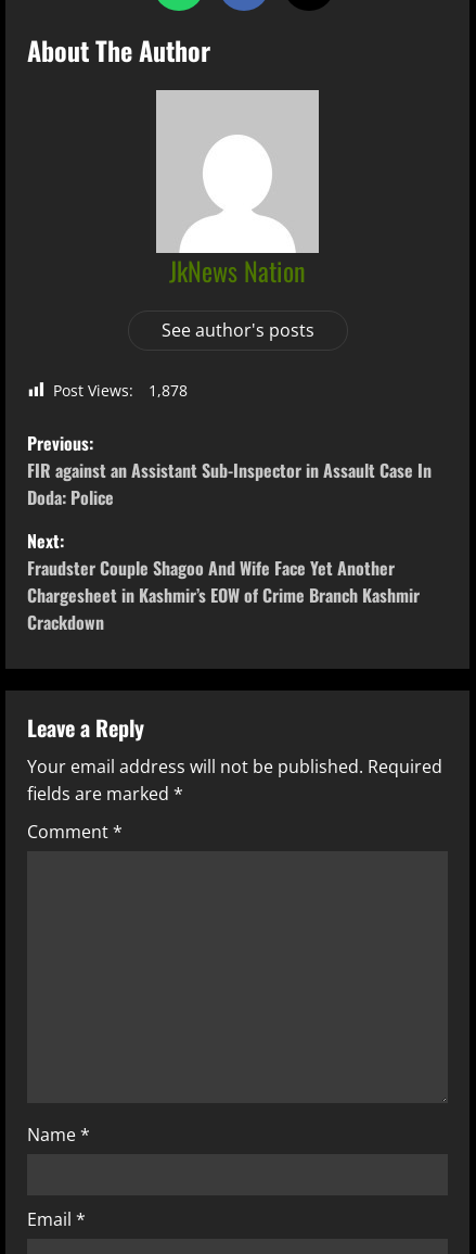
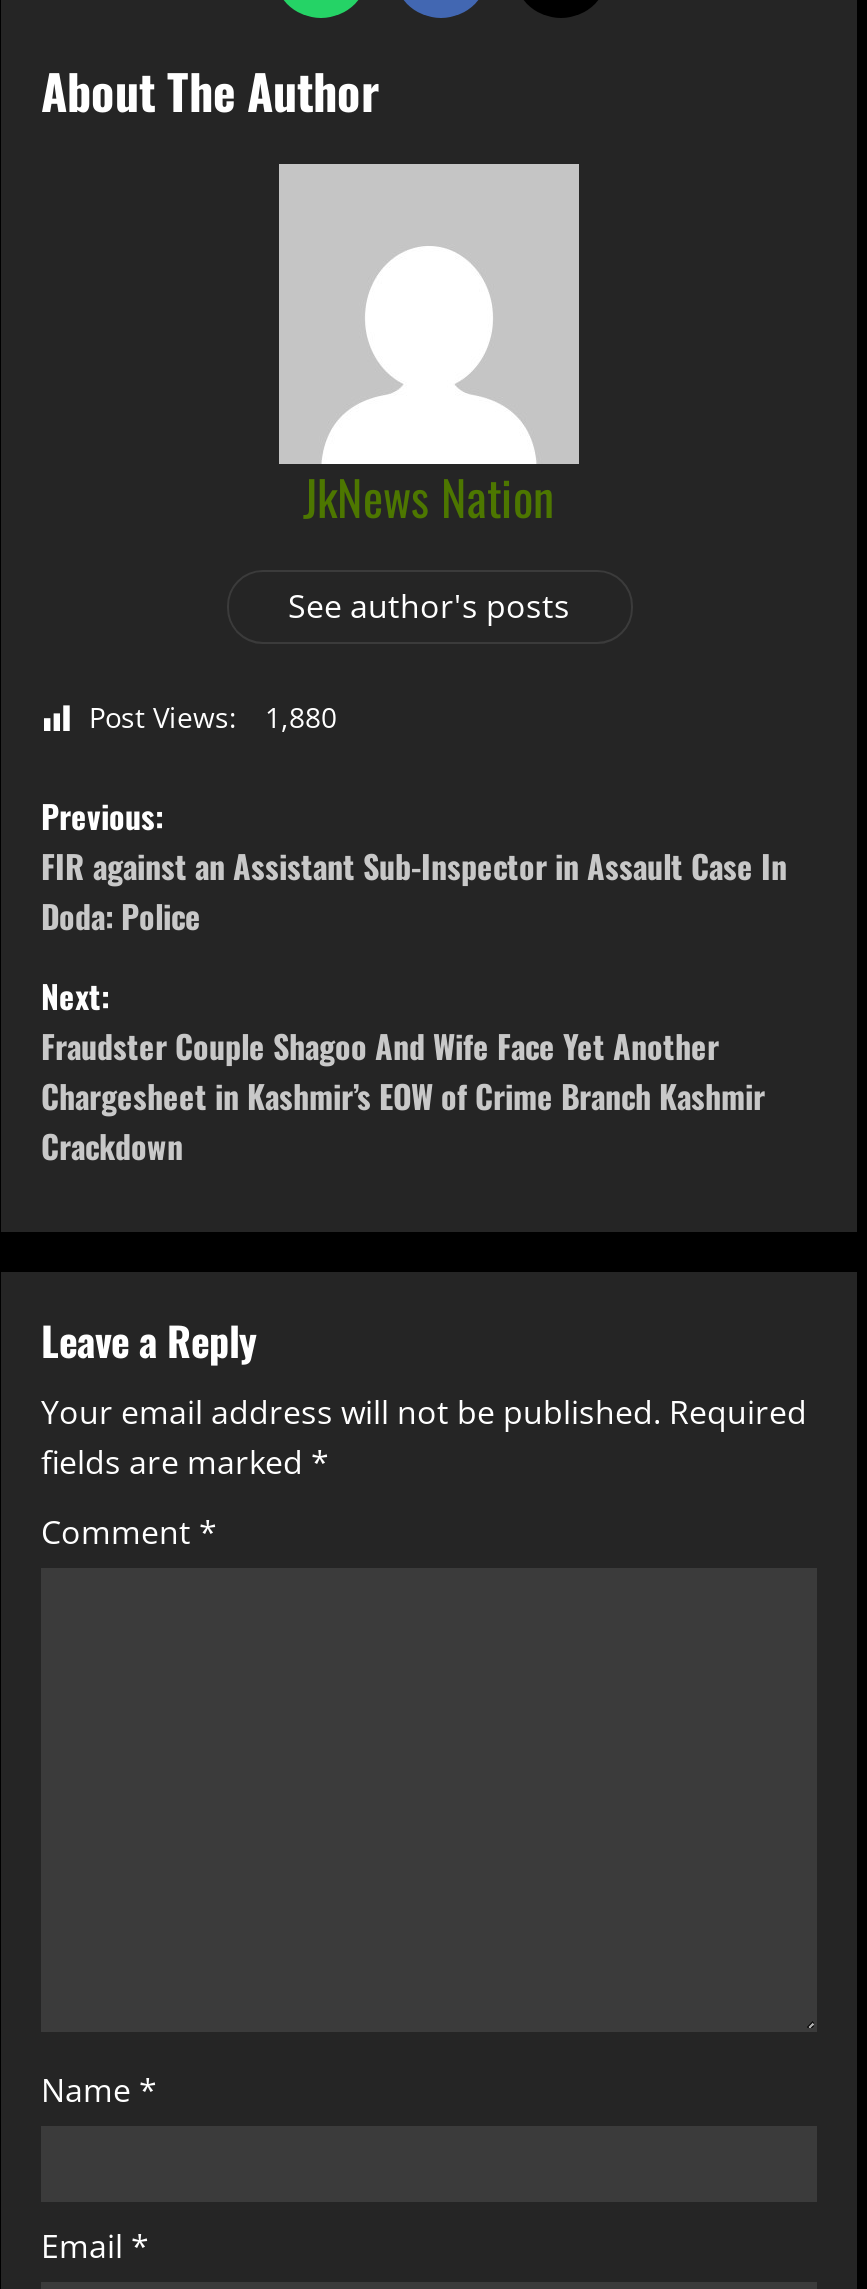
[53,379,188,400] Post Views: 1,878 -> [89,699,337,737] Post Views: 1,880

